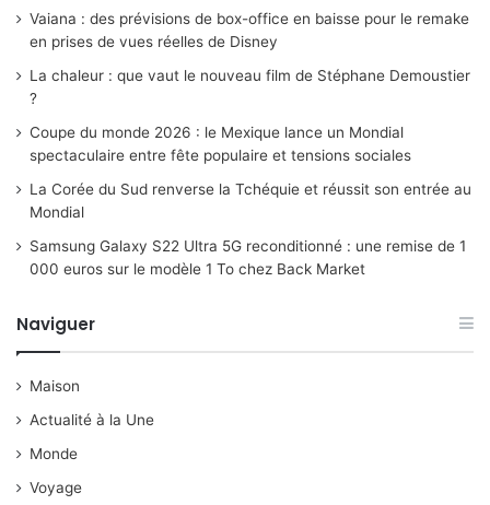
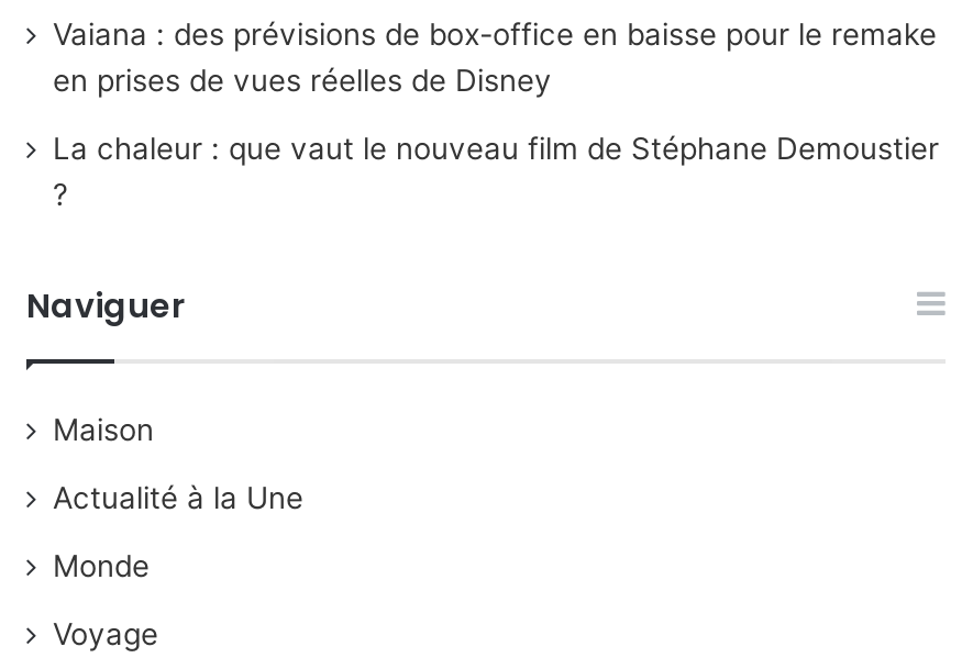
[30,123,471,277] Coupe du monde 2026 : le Mexique lance un Mondial | spectaculaire entre fête populaire et tensions sociales | La Corée du Sud renverse la Tchéquie et réussit son entrée au | Mondial | Samsung Galaxy S22 Ultra 5G reconditionné : une remise de 1 | 000 euros sur le modèle 1 To chez Back Market -> none

